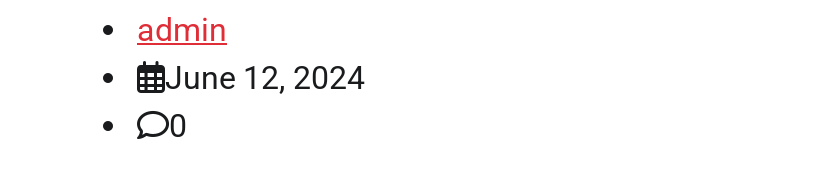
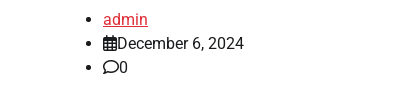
[165,59,365,97] June 12, 2024 -> [117,34,244,53] December 6, 2024

